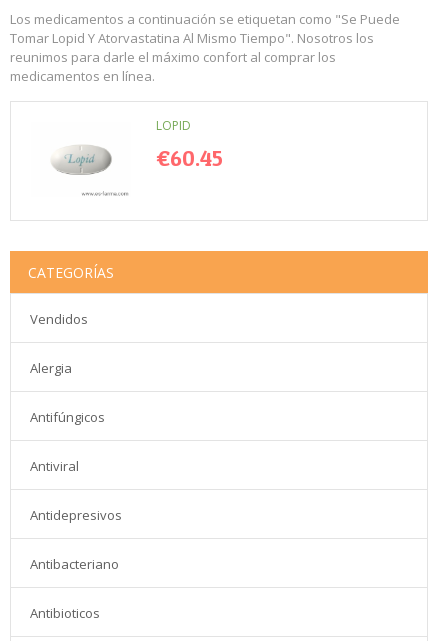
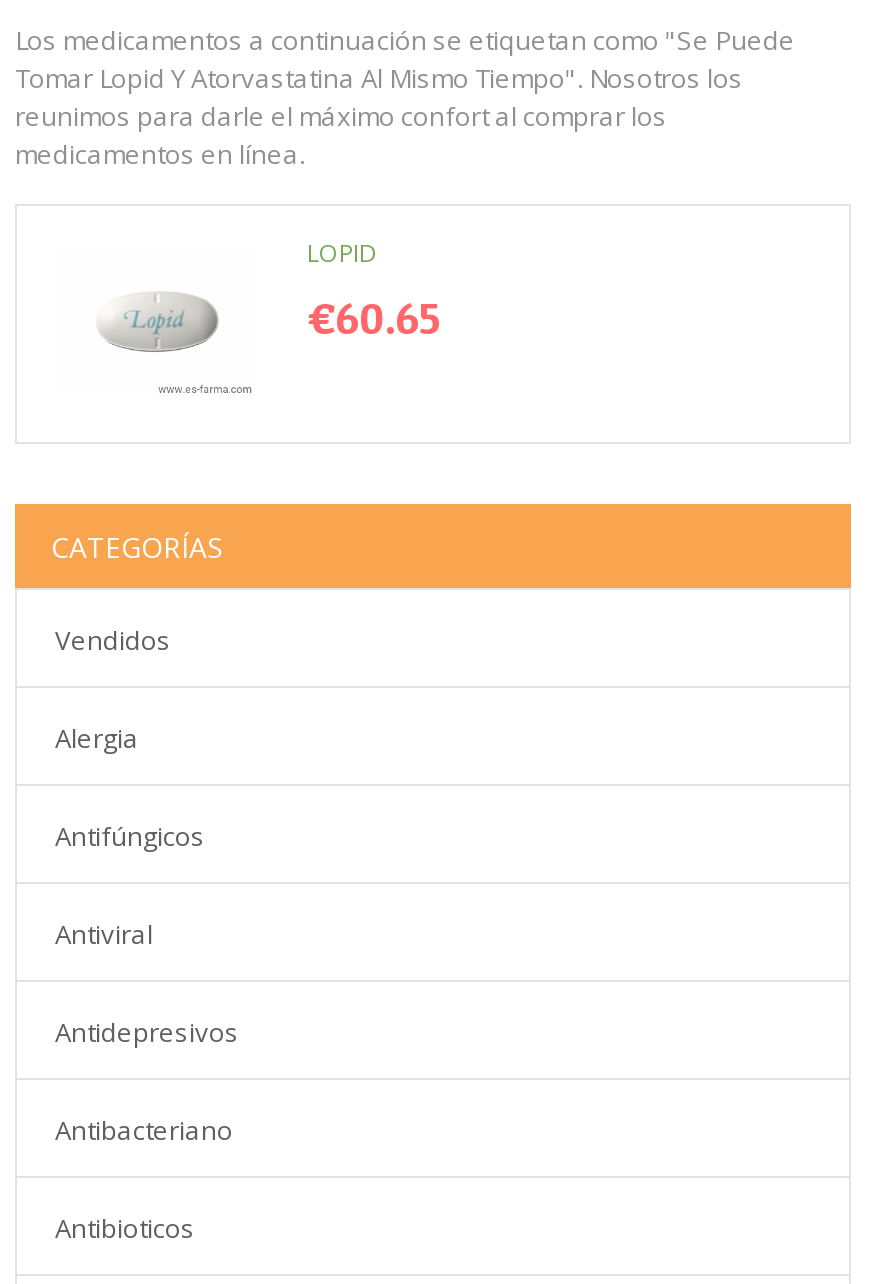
[156,145,223,171] €60.45 -> [307,292,441,344] €60.65

